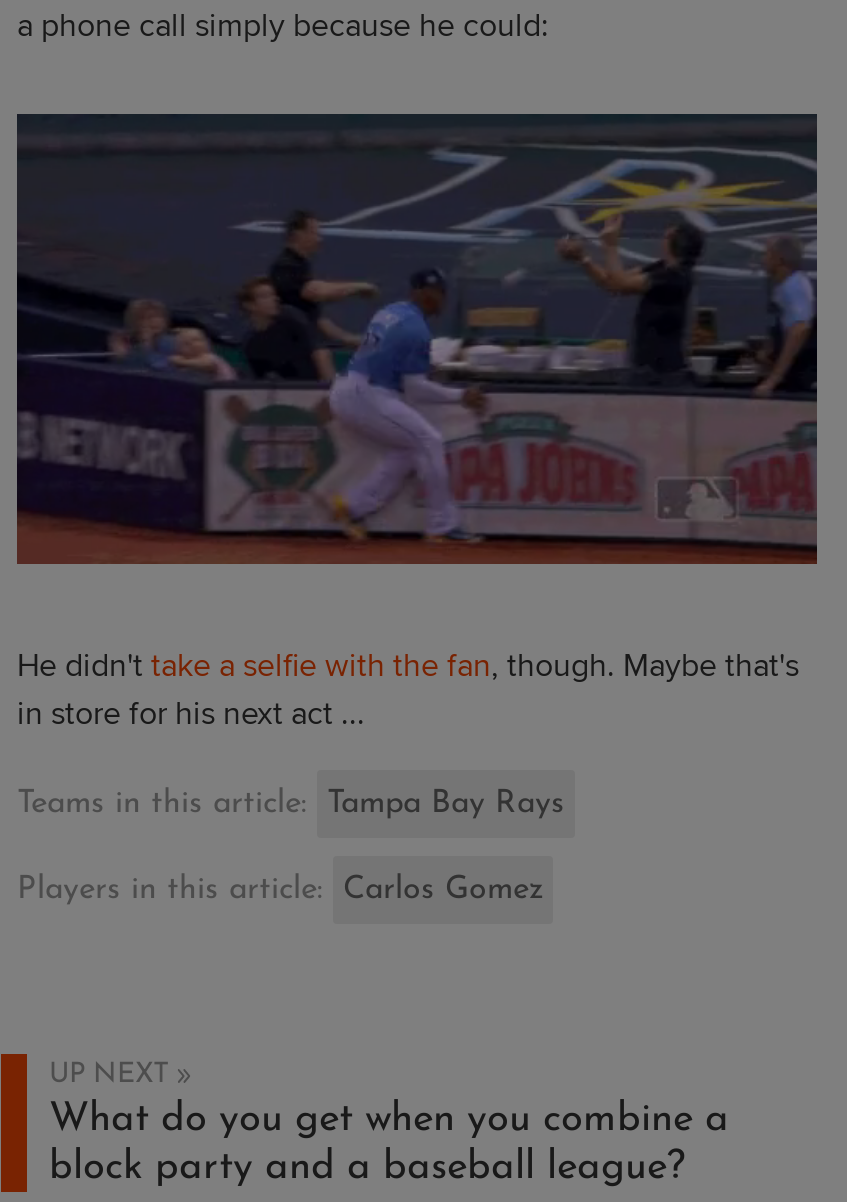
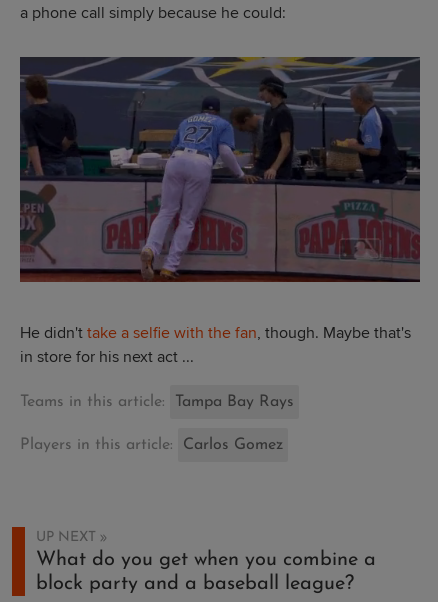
[15,112,819,566] [image] -> [19,56,421,283] [image]

